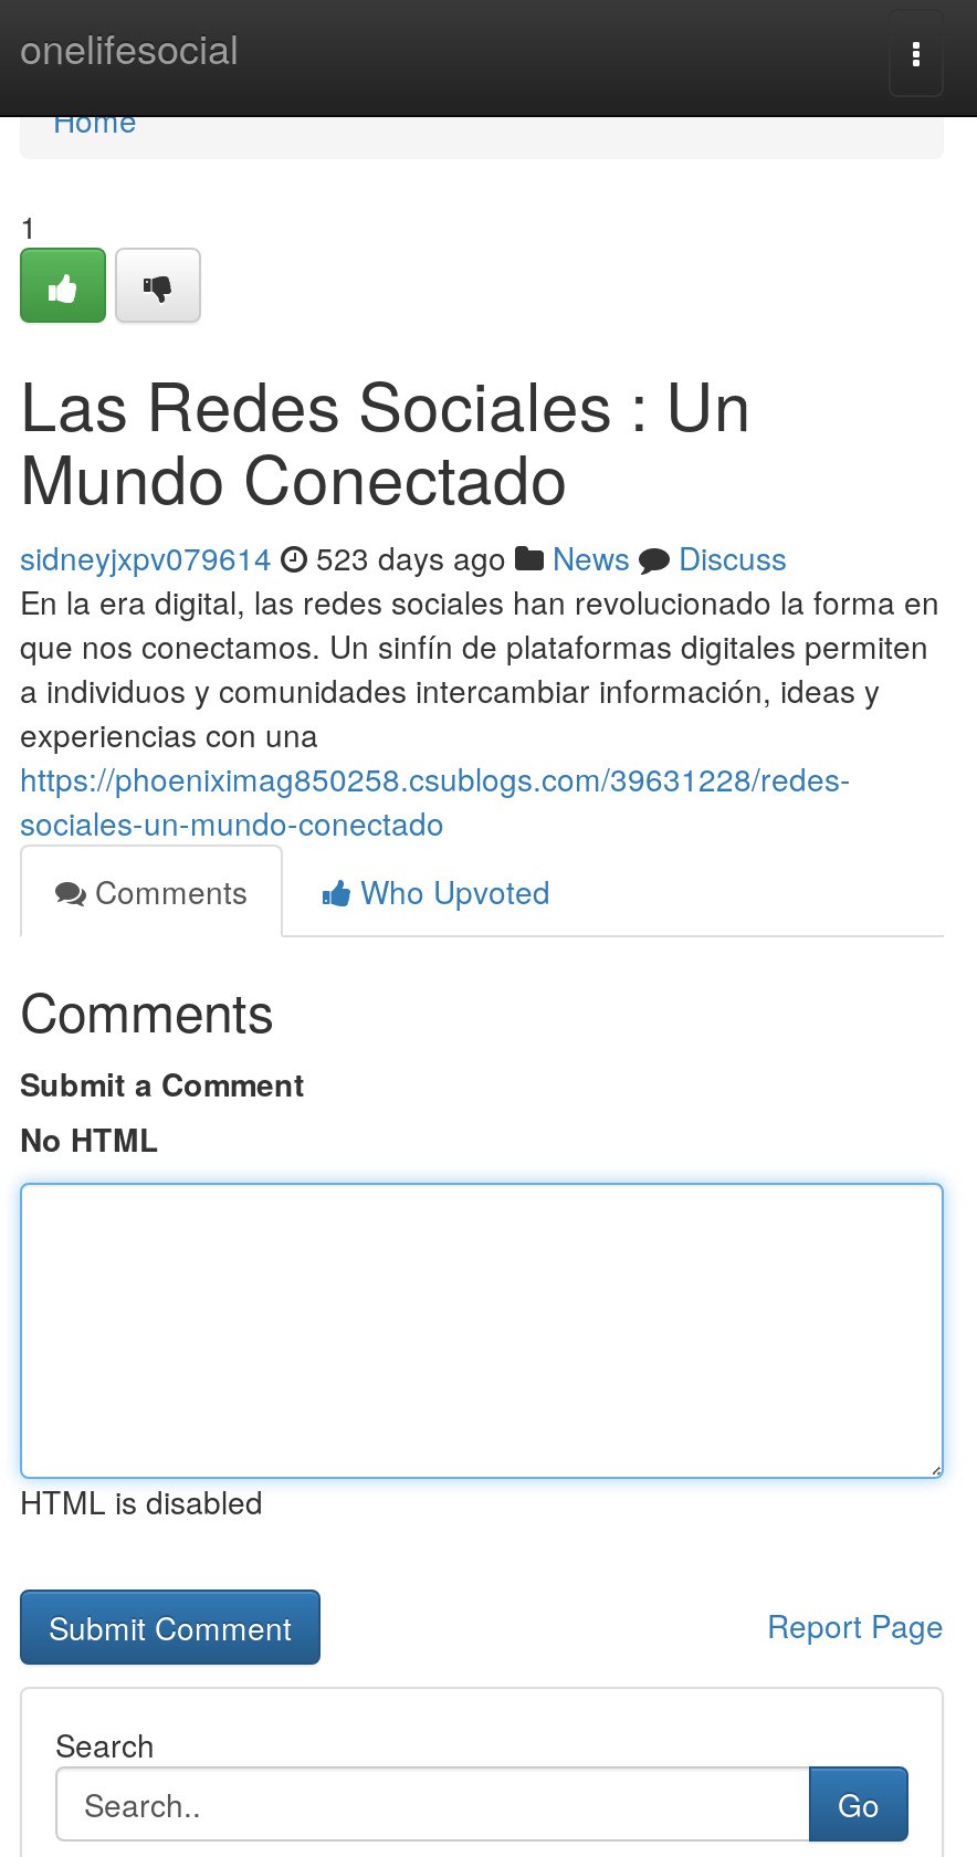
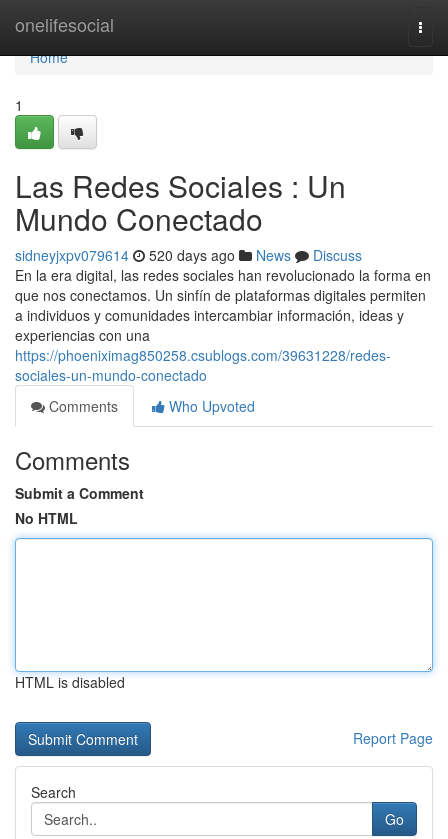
[20,535,787,579] sidneyjxpv079614 523 days ago News Discuss -> [15,245,362,265] sidneyjxpv079614 520 days ago News Discuss

